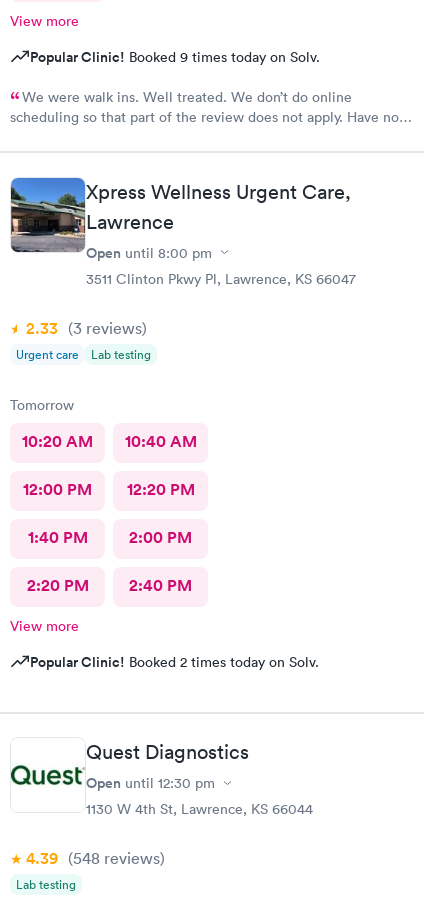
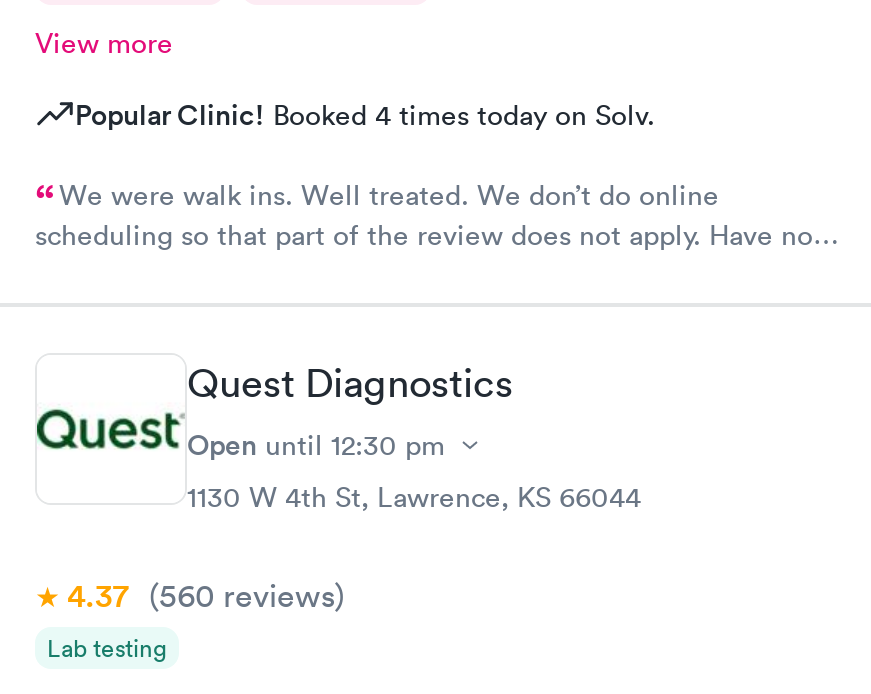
[30,47,320,67] Popular Clinic! Booked 9 times today on Solv. -> [75,94,655,134] Popular Clinic! Booked 4 times today on Solv.
[10,177,356,671] [image] | Xpress Wellness Urgent Care, | Lawrence | Open until 8:00 pm | 3511 Clinton Pkwy Pl, Lawrence, KS 66047 | 2.33 (3 reviews) | Urgent care | Lab testing | Tomorrow | 10:20 AM | 10:40 AM | 12:00 PM | 12:20 PM | 1:40 PM | 2:00 PM | 2:20 PM | 2:40 PM | View more | Popular Clinic! Booked 2 times today on Solv. -> none
[26,848,165,869] 4.39 (548 reviews) -> [67,575,345,617] 4.37 (560 reviews)

